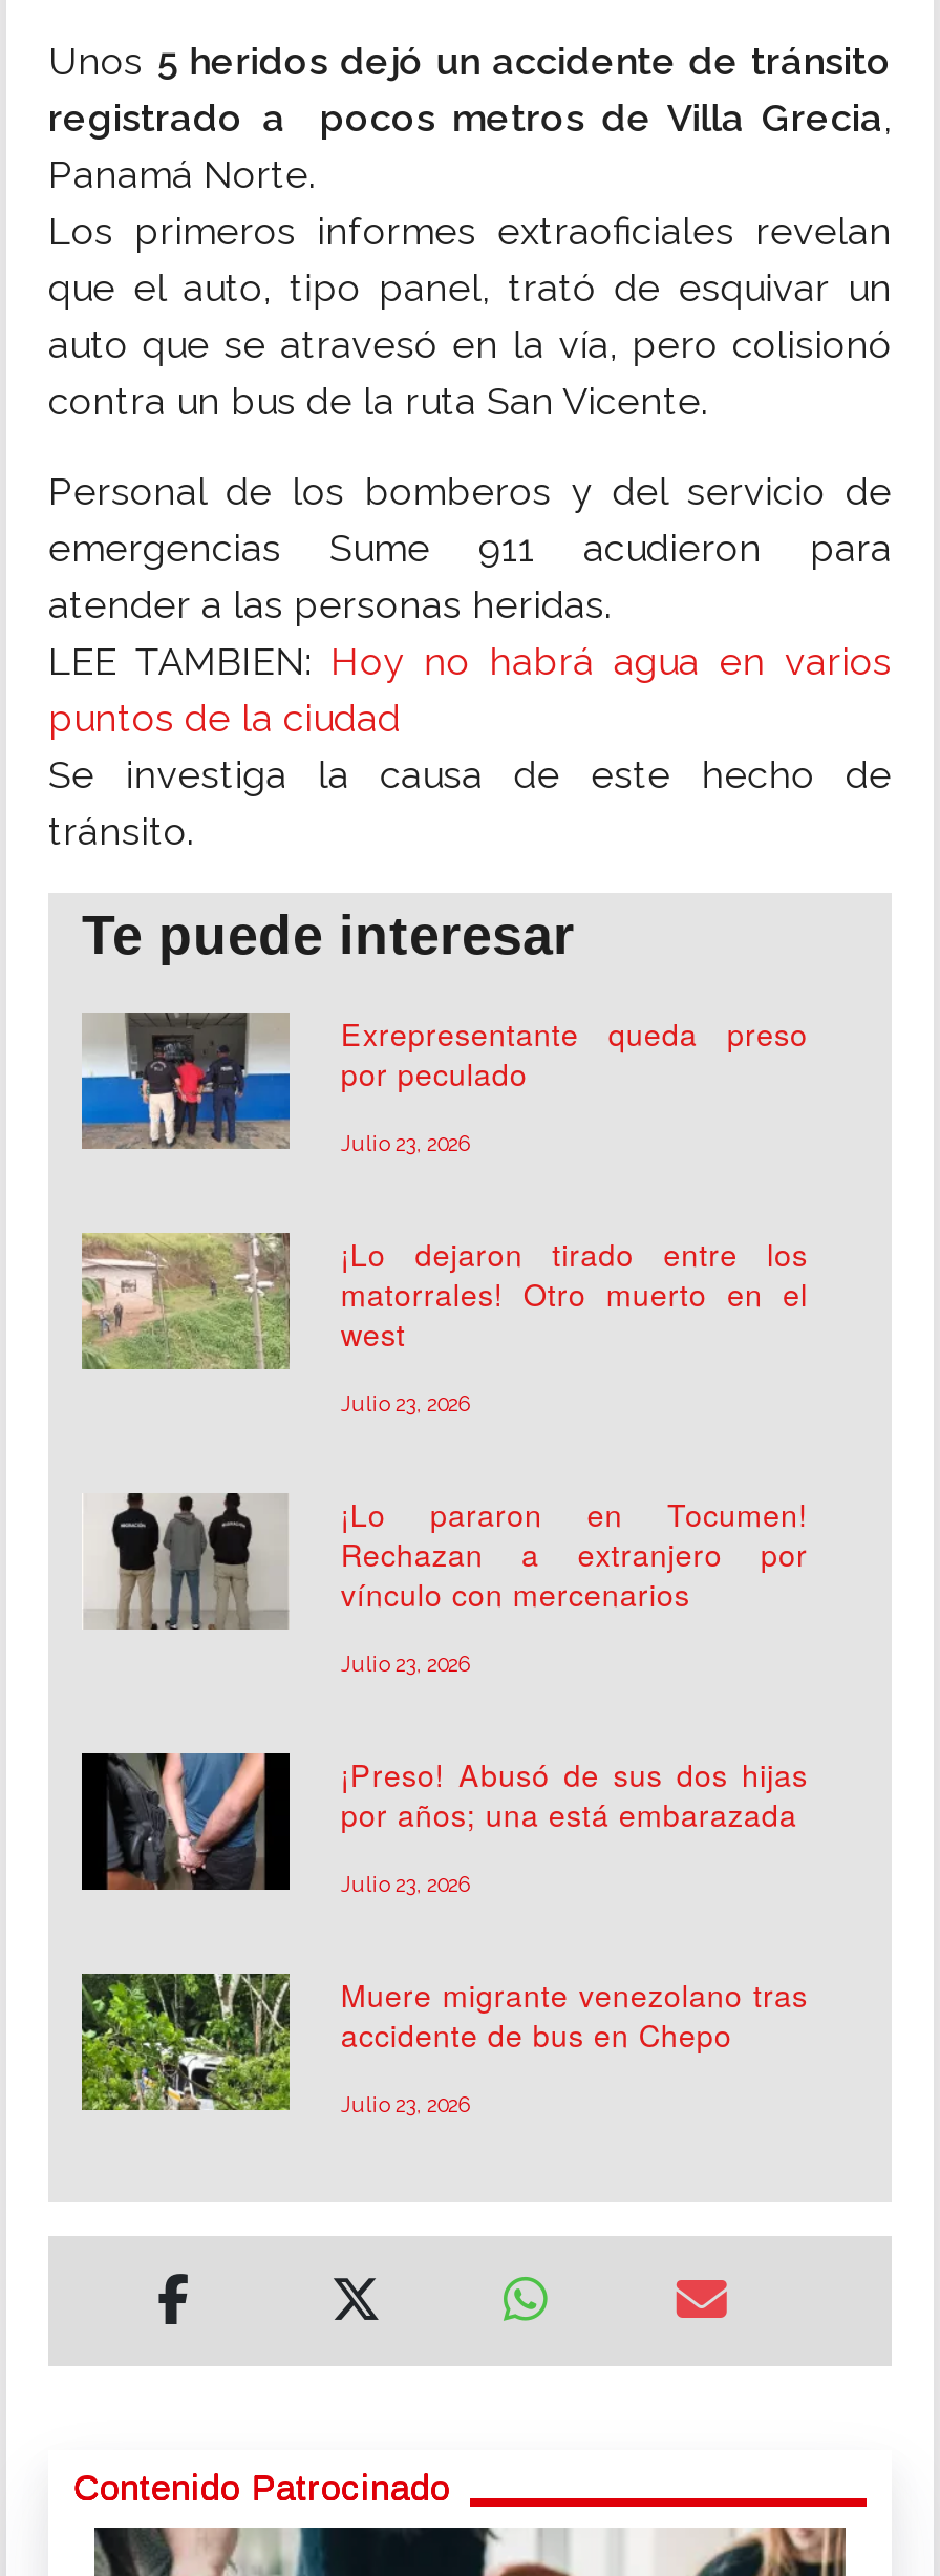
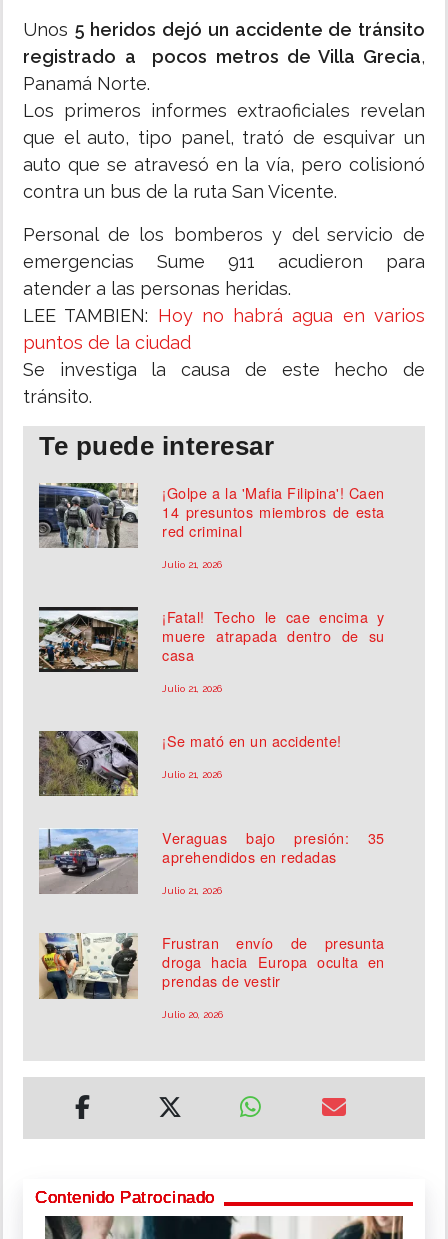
[80,1011,808,1147] [image] | Exrepresentante queda preso | por peculado -> [38,482,385,548] [image] | ¡Golpe a la 'Mafia Filipina'! Caen | 14 presuntos miembros de esta | red criminal
[341,1133,469,1156] Julio 23, 2026 -> [162,559,222,570] Julio 21, 2026
[80,1231,808,1386] [image] | ¡Lo dejaron tirado entre los | matorrales! Otro muerto en el | west -> [38,599,385,673] [image] | ¡Fatal! Techo le cae encima y | muere atrapada dentro de su | casa
[341,1393,469,1416] Julio 23, 2026 -> [162,683,222,694] Julio 21, 2026
[82,1491,808,1646] [image] | ¡Lo pararon en Tocumen! | Rechazan a extranjero por | vínculo con mercenarios -> [38,723,342,797] [image] | ¡Se mató en un accidente!
[341,1653,469,1676] Julio 23, 2026 -> [162,769,222,780] Julio 21, 2026
[80,1739,808,1892] [image] | ¡Preso! Abusó de sus dos hijas | por años; una está embarazada -> [38,827,385,901] [image] | Veraguas bajo presión: 35 | aprehendidos en redadas
[341,1873,469,1896] Julio 23, 2026 -> [162,885,222,896] Julio 21, 2026
[80,1957,808,2112] [image] | Muere migrante venezolano tras | accidente de bus en Chepo -> [39,932,385,1006] [image] | Frustran envío de presunta | droga hacia Europa oculta en | prendas de vestir
[341,2094,469,2117] Julio 23, 2026 -> [162,1009,223,1020] Julio 20, 2026

